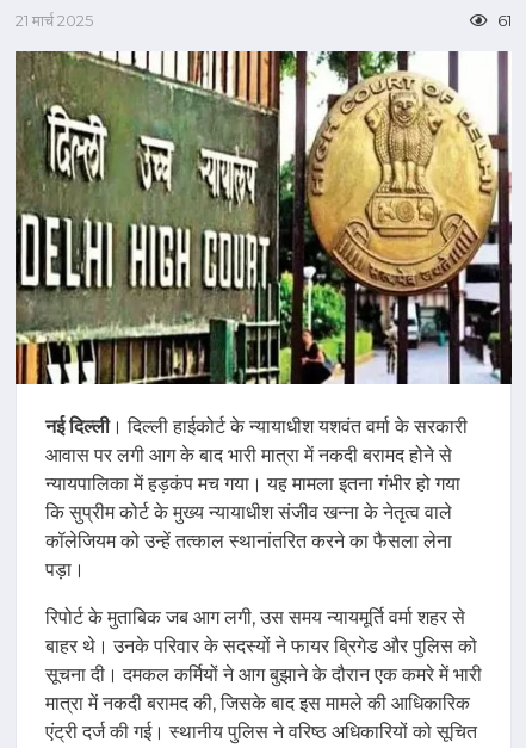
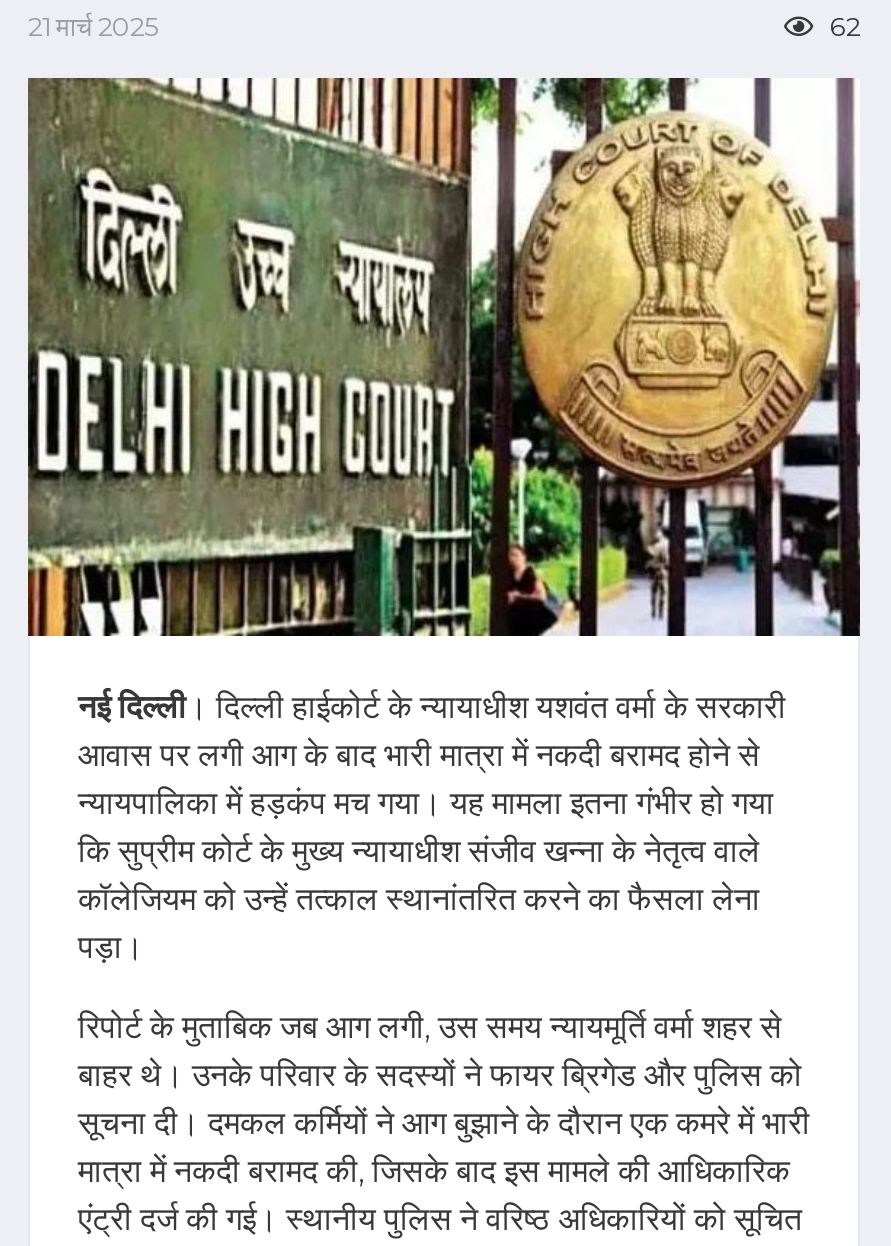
[497,11,512,30] 61 -> [830,11,860,43] 62

